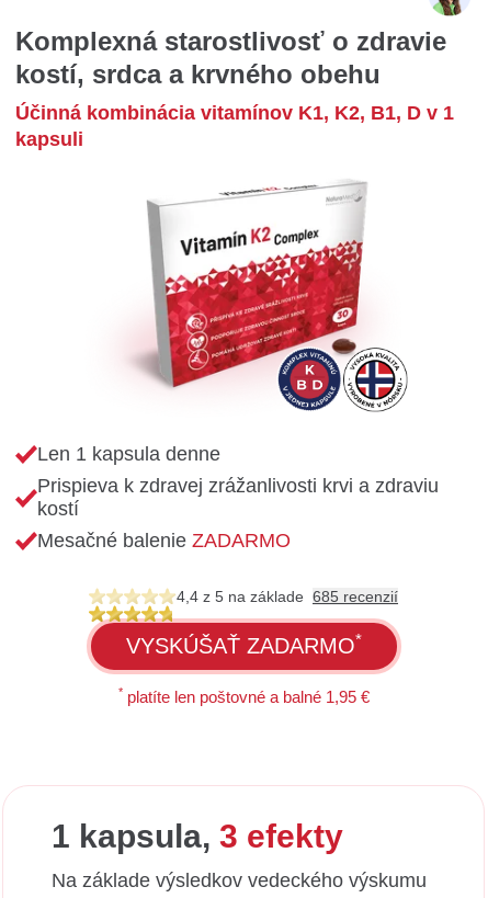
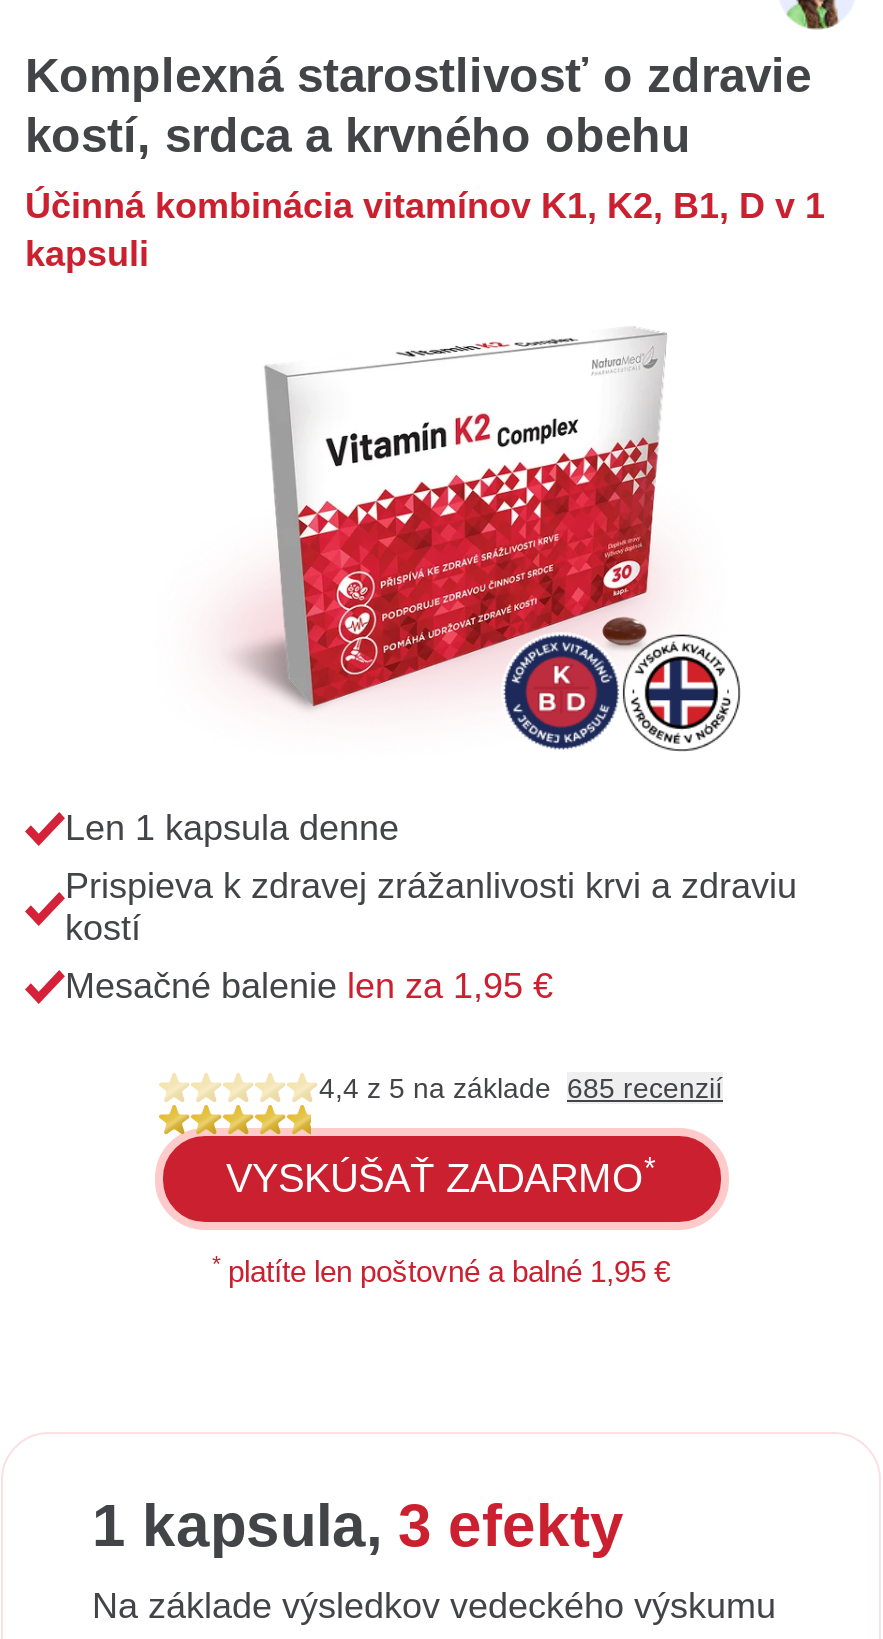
[37,530,291,552] Mesačné balenie ZADARMO -> [65,967,553,1007] Mesačné balenie len za 1,95 €

